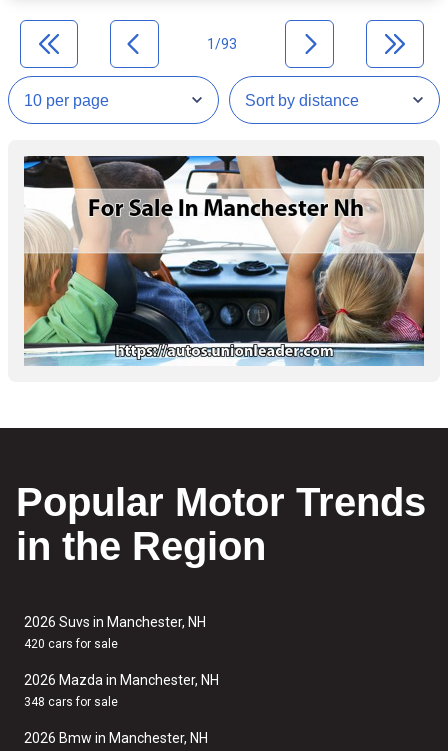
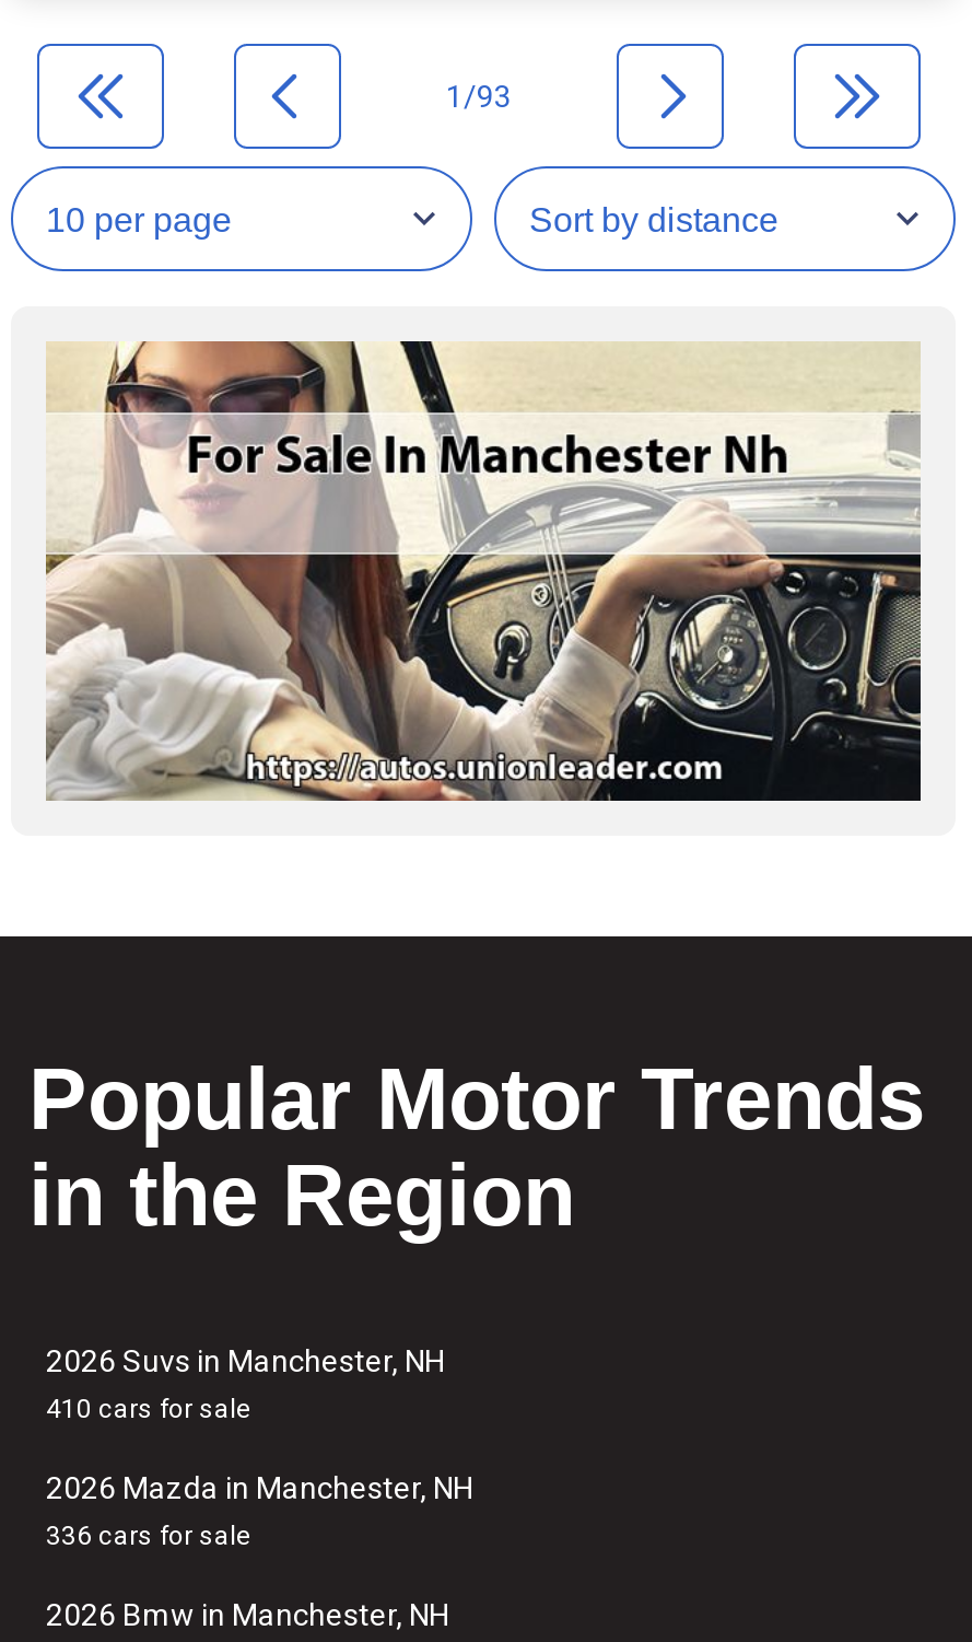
[23,155,425,367] [image] -> [46,339,923,803] [image]
[24,637,118,651] 420 cars for sale -> [46,1394,251,1424] 410 cars for sale
[24,695,118,709] 348 cars for sale -> [46,1521,251,1551] 336 cars for sale

